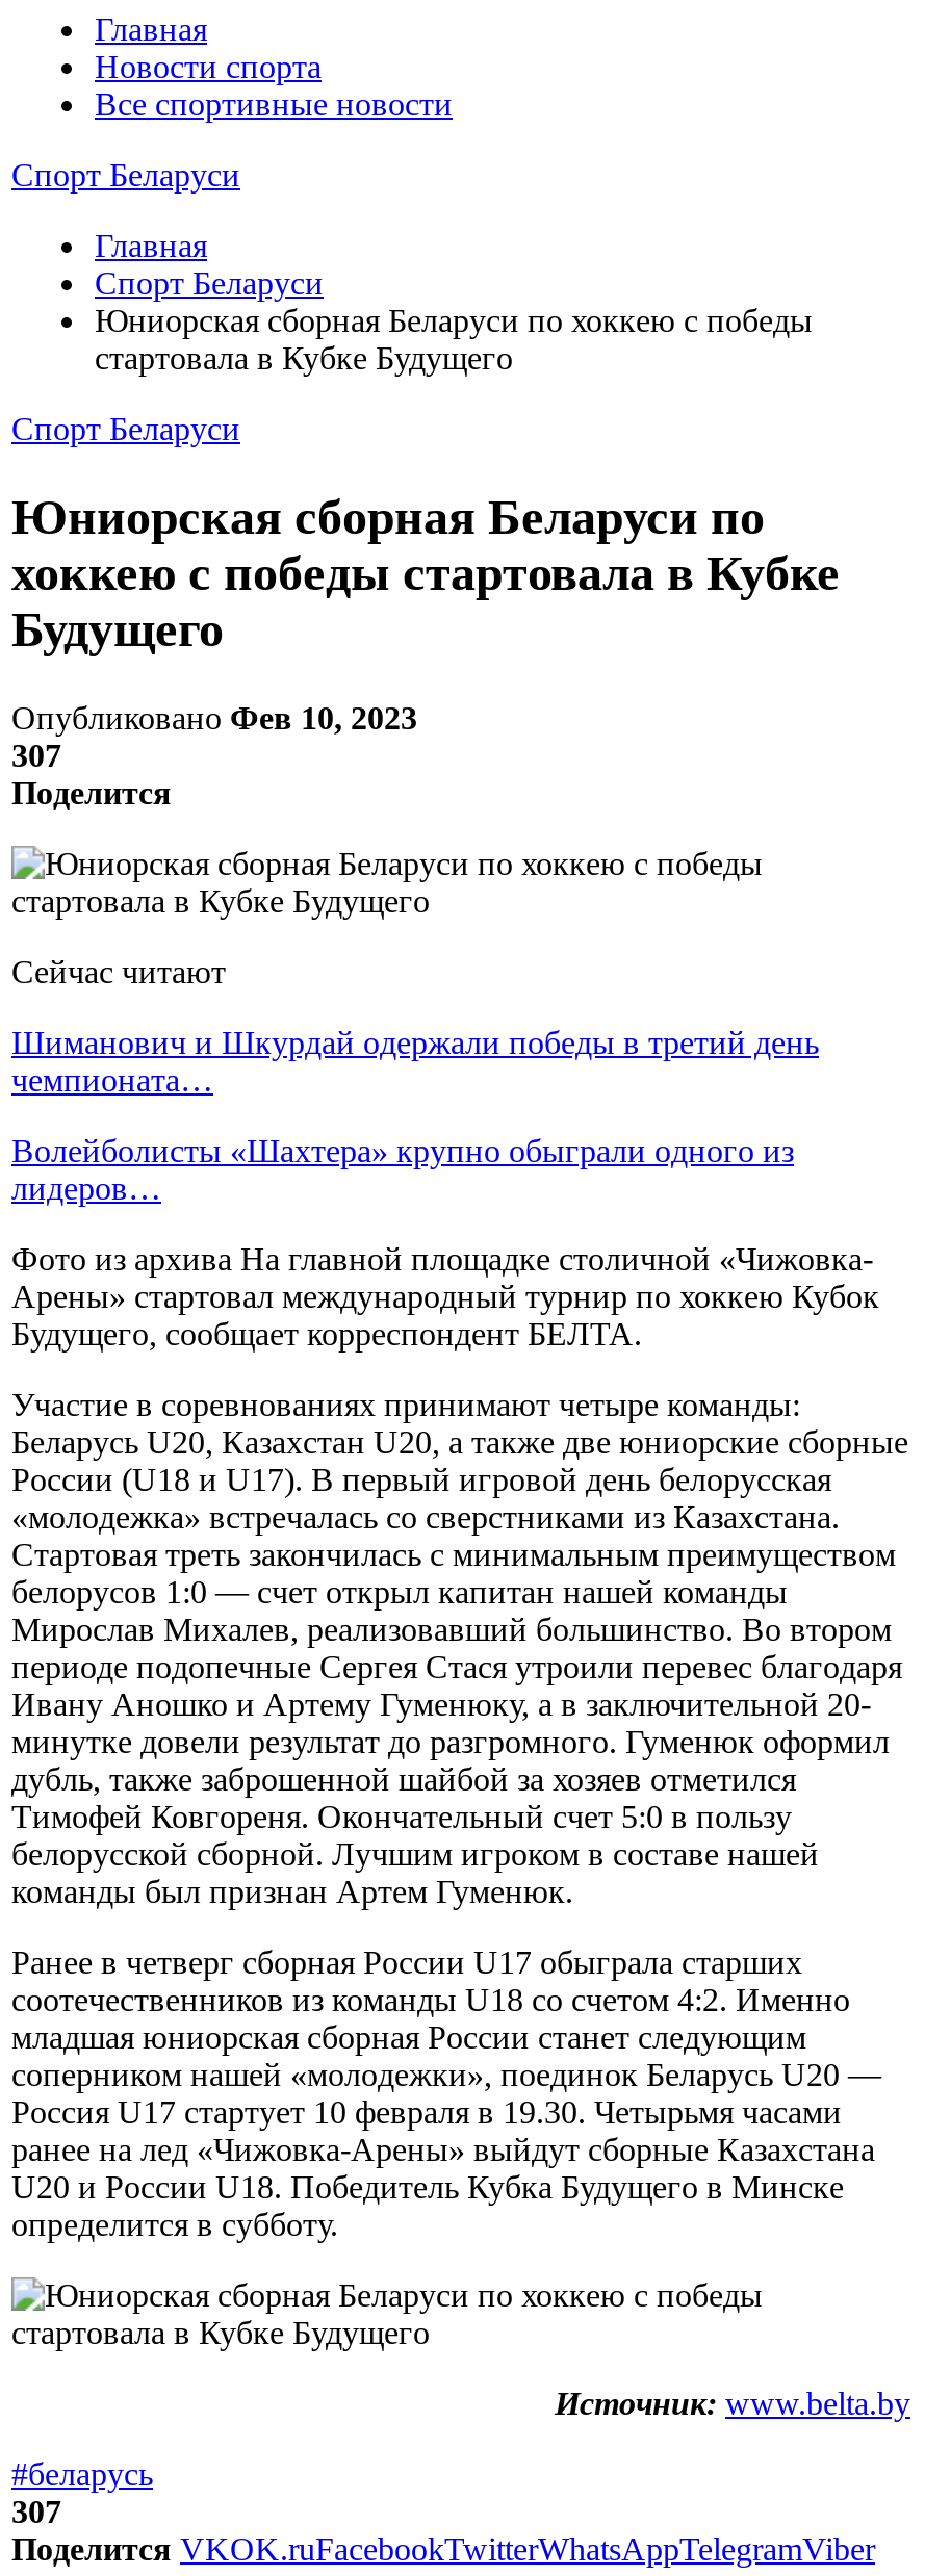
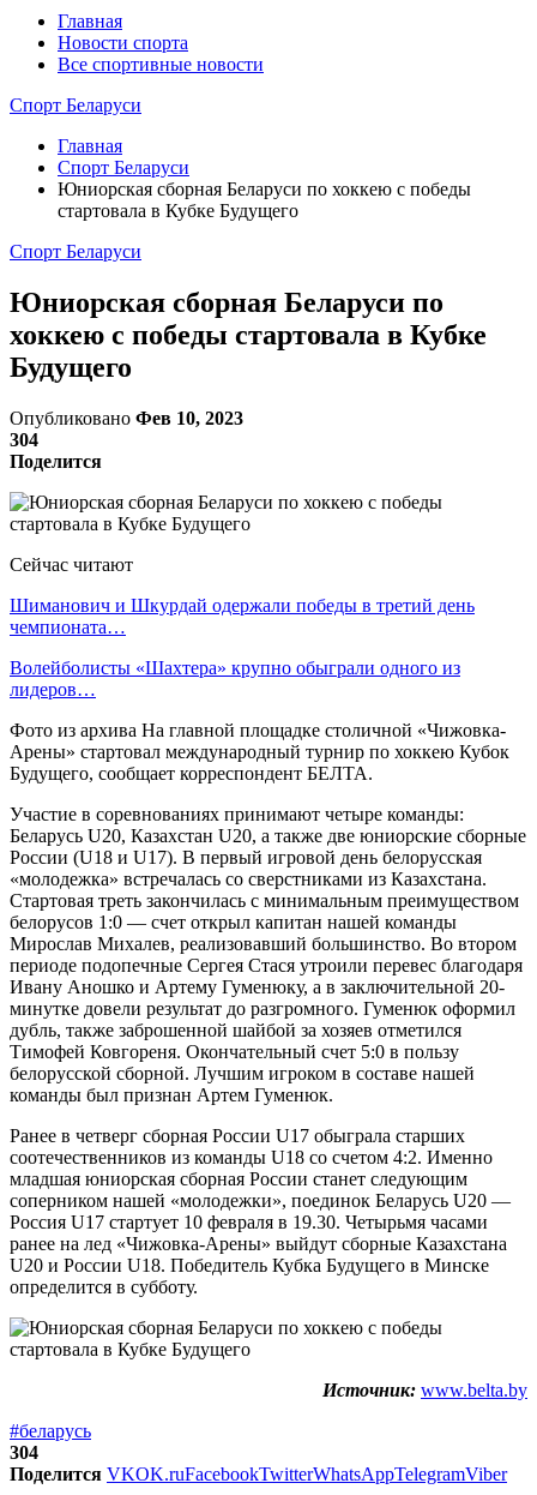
[11,737,61,773] 307 -> [10,429,38,450] 304
[11,2493,61,2529] 307 -> [10,1442,38,1462] 304

